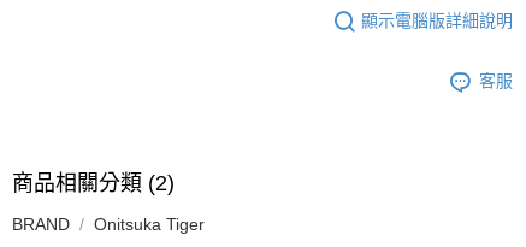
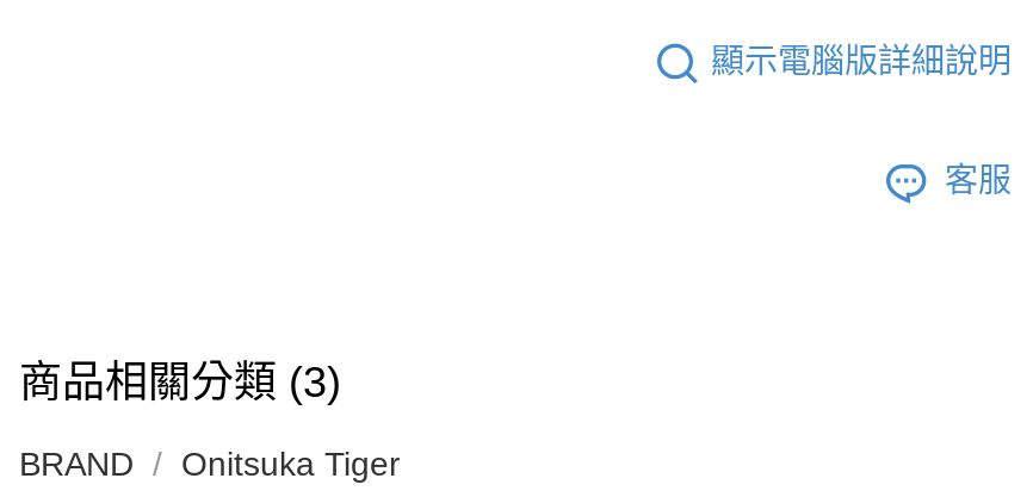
[12,171,175,195] 商品相關分類 (2) -> [19,358,341,406] 商品相關分類 (3)

